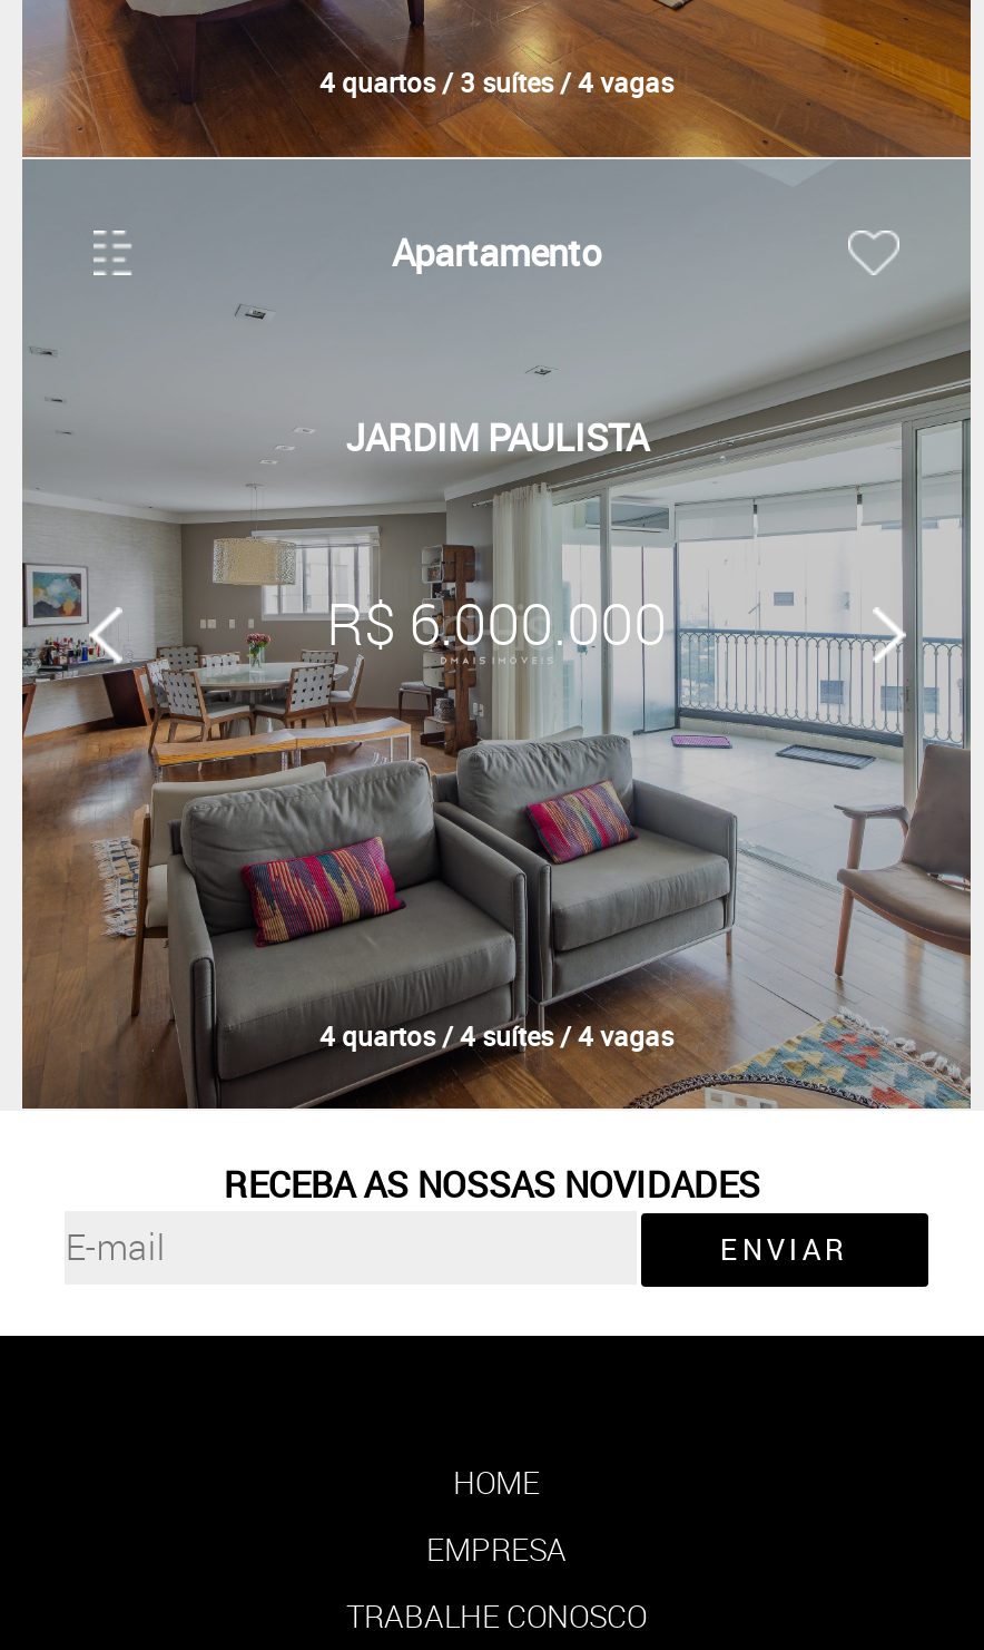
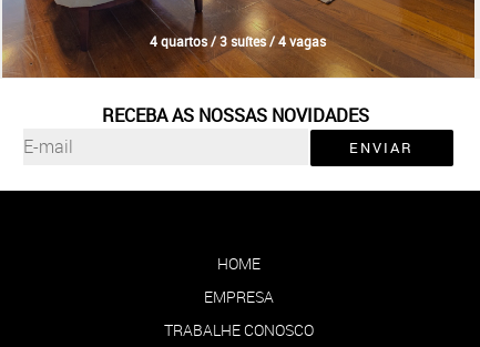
[20,156,971,1110] [image] | Apartamento -> none
[326,414,667,663] JARDIM PAULISTA | R$ 6.000.000 -> none
[319,1018,673,1054] 4 quartos / 4 suítes / 4 vagas -> none

